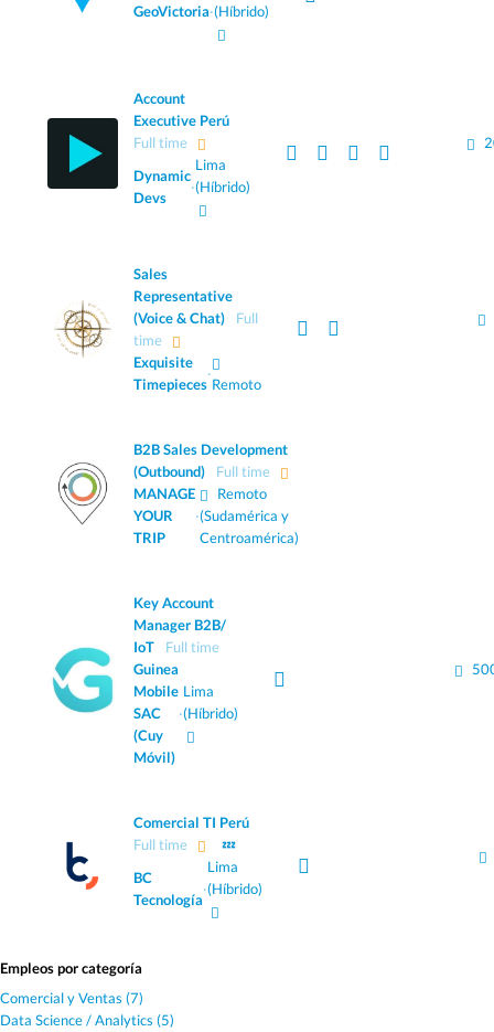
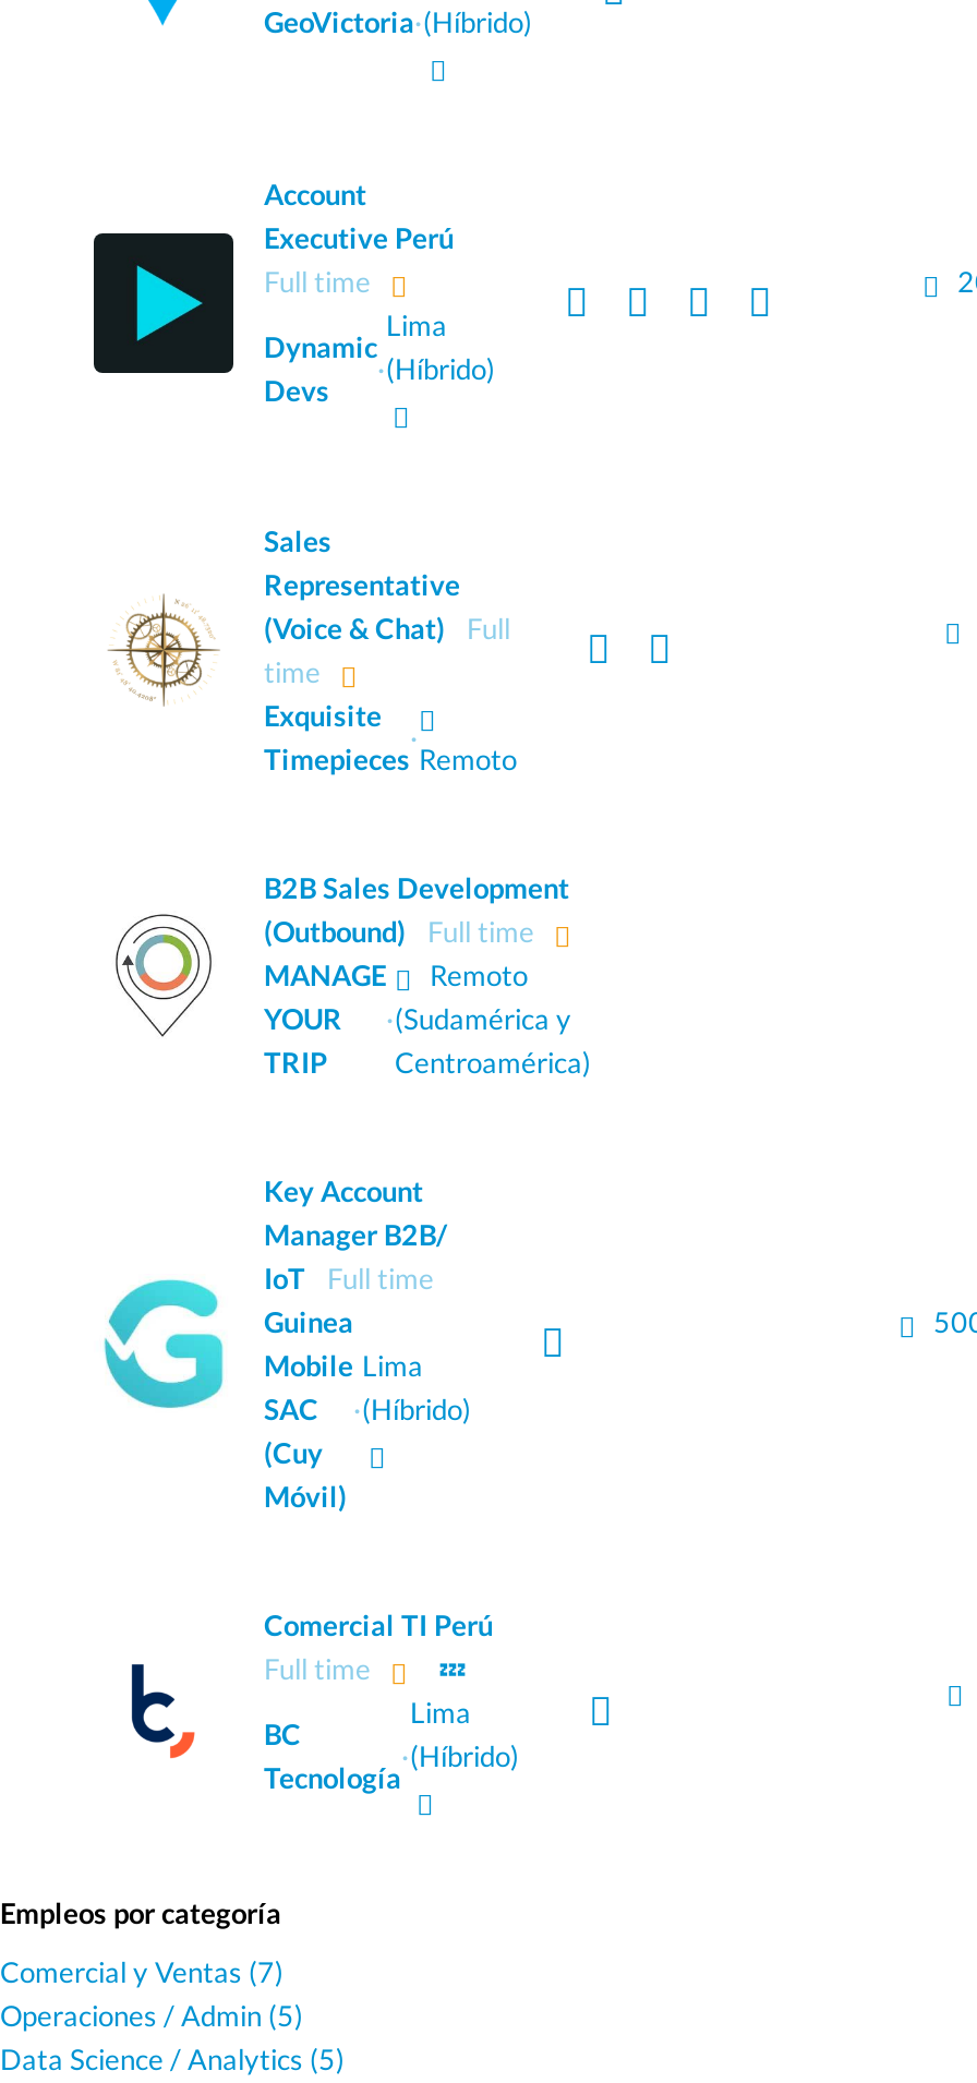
none -> [0,1999,303,2034] Operaciones / Admin (5)

